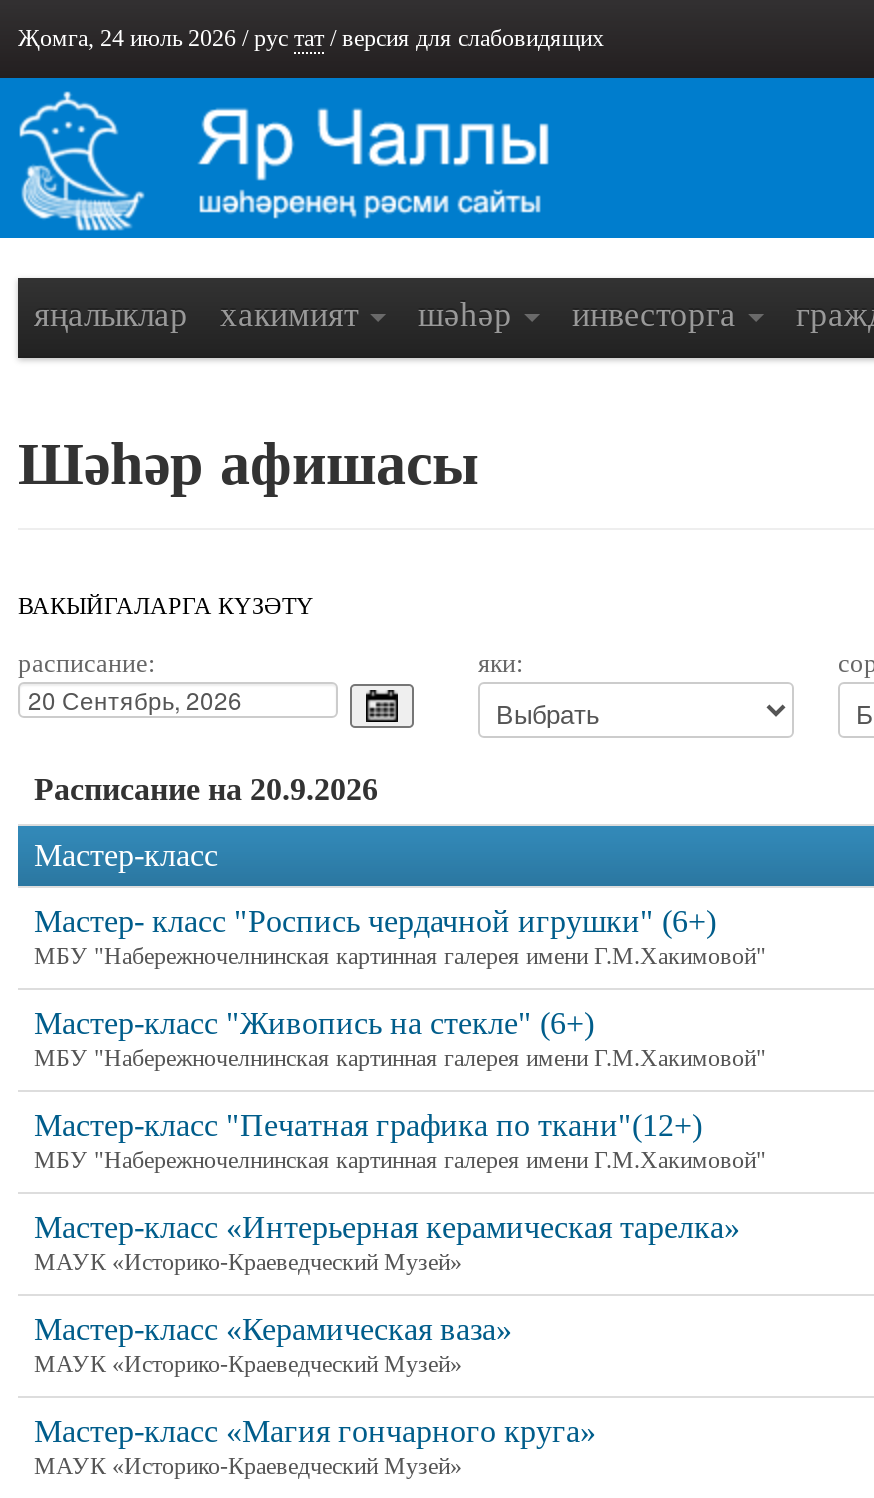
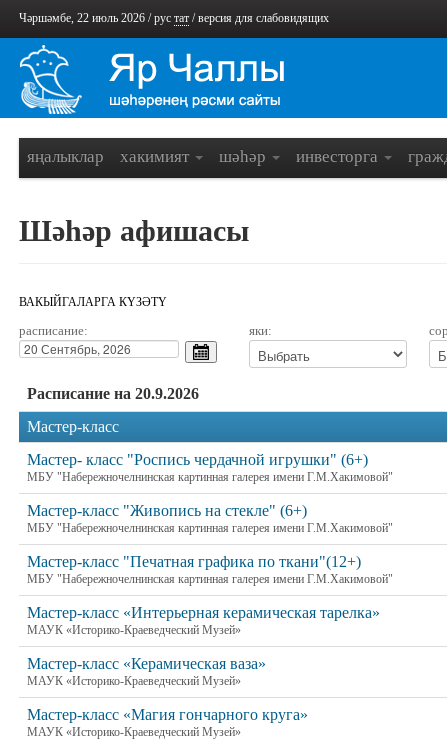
[18,24,604,52] Җомга, 24 июль 2026 / рус тат / версия для слабовидящих -> [19,11,329,25] Чәршәмбе, 22 июль 2026 / рус тат / версия для слабовидящих

